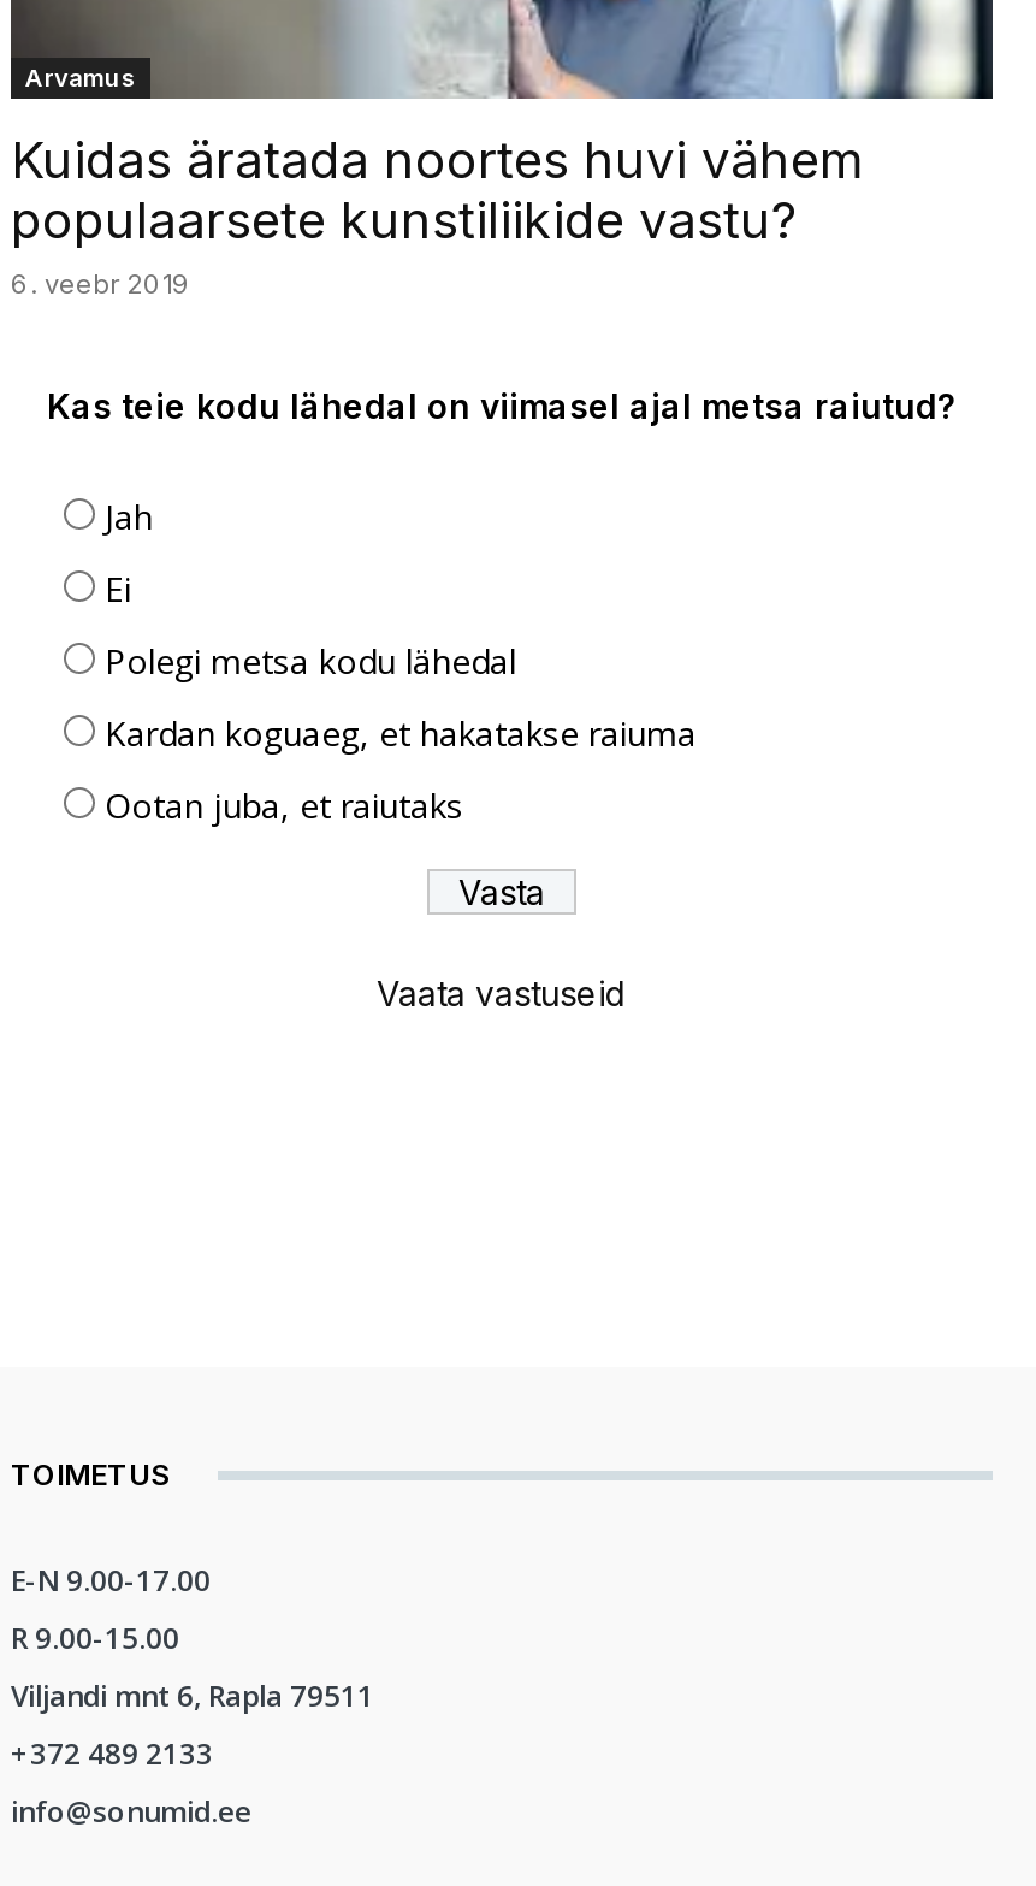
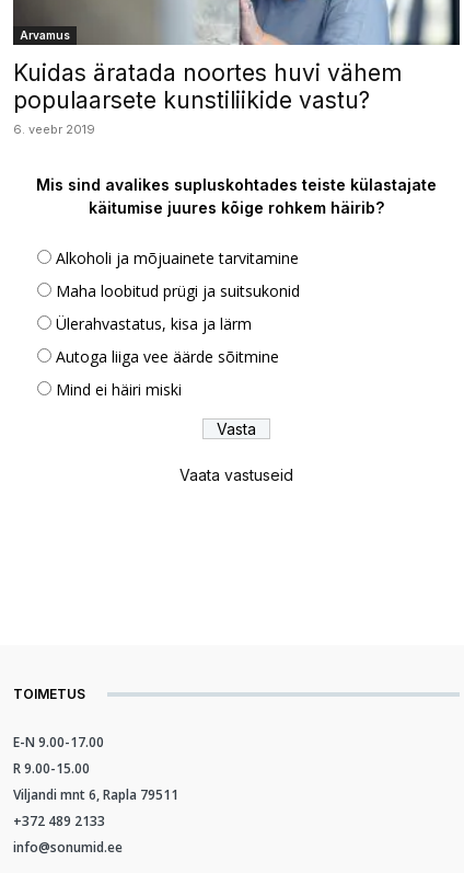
[47,386,957,427] Kas teie kodu lähedal on viimasel ajal metsa raiutud? -> [36,176,437,217] Mis sind avalikes supluskohtades teiste külastajate | käitumise juures kõige rohkem häirib?
[105,495,153,540] Jah -> [56,248,299,269] Alkoholi ja mõjuainete tarvitamine
[105,567,131,613] Ei -> [56,281,300,302] Maha loobitud prügi ja suitsukonid
[105,639,516,685] Polegi metsa kodu lähedal -> [56,314,252,335] Ülerahvastatus, kisa ja lärm
[105,711,697,757] Kardan koguaeg, et hakatakse raiuma -> [56,347,279,367] Autoga liiga vee äärde sõitmine
[105,784,463,829] Ootan juba, et raiutaks -> [56,380,182,400] Mind ei häiri miski

